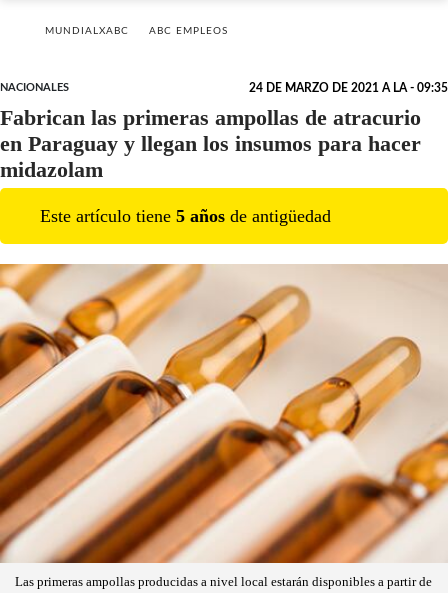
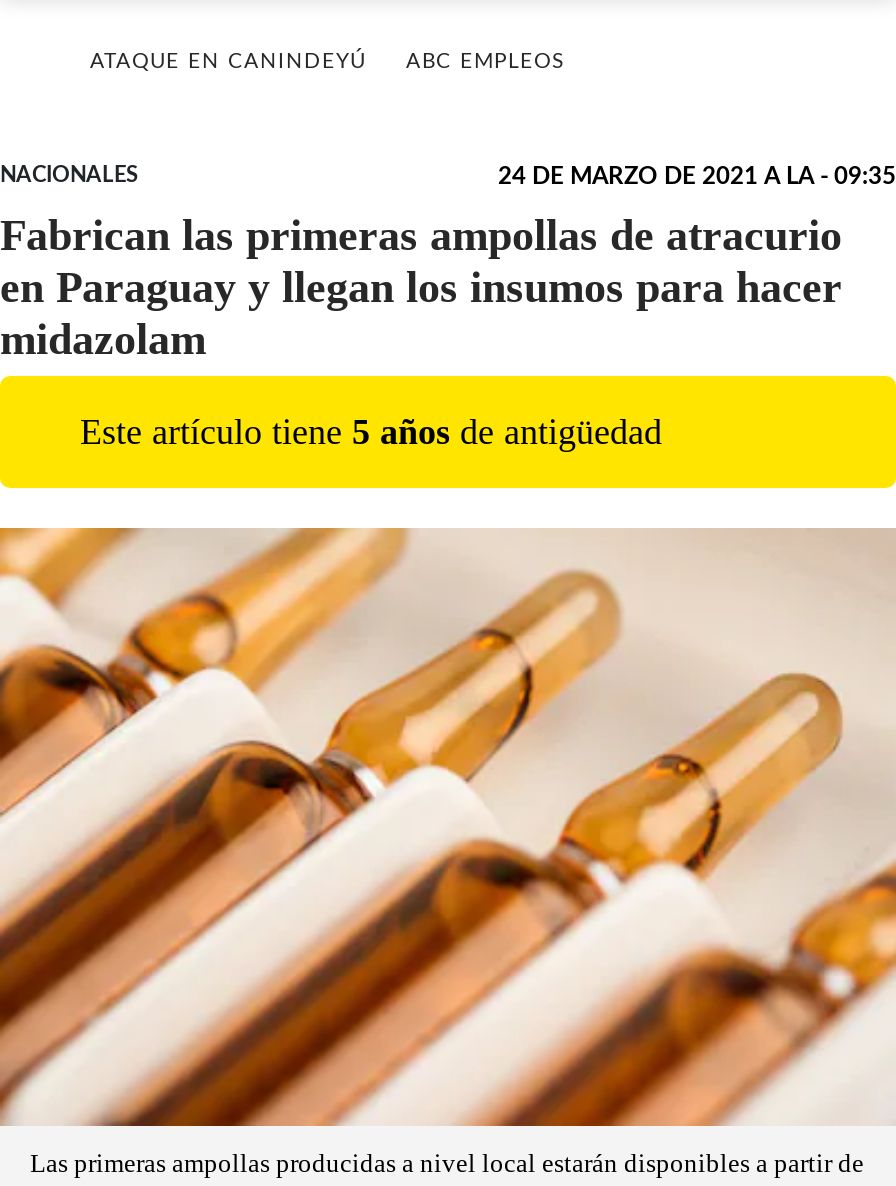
[45,26,129,36] MUNDIALXABC -> [90,52,366,72] ATAQUE EN CANINDEYÚ

